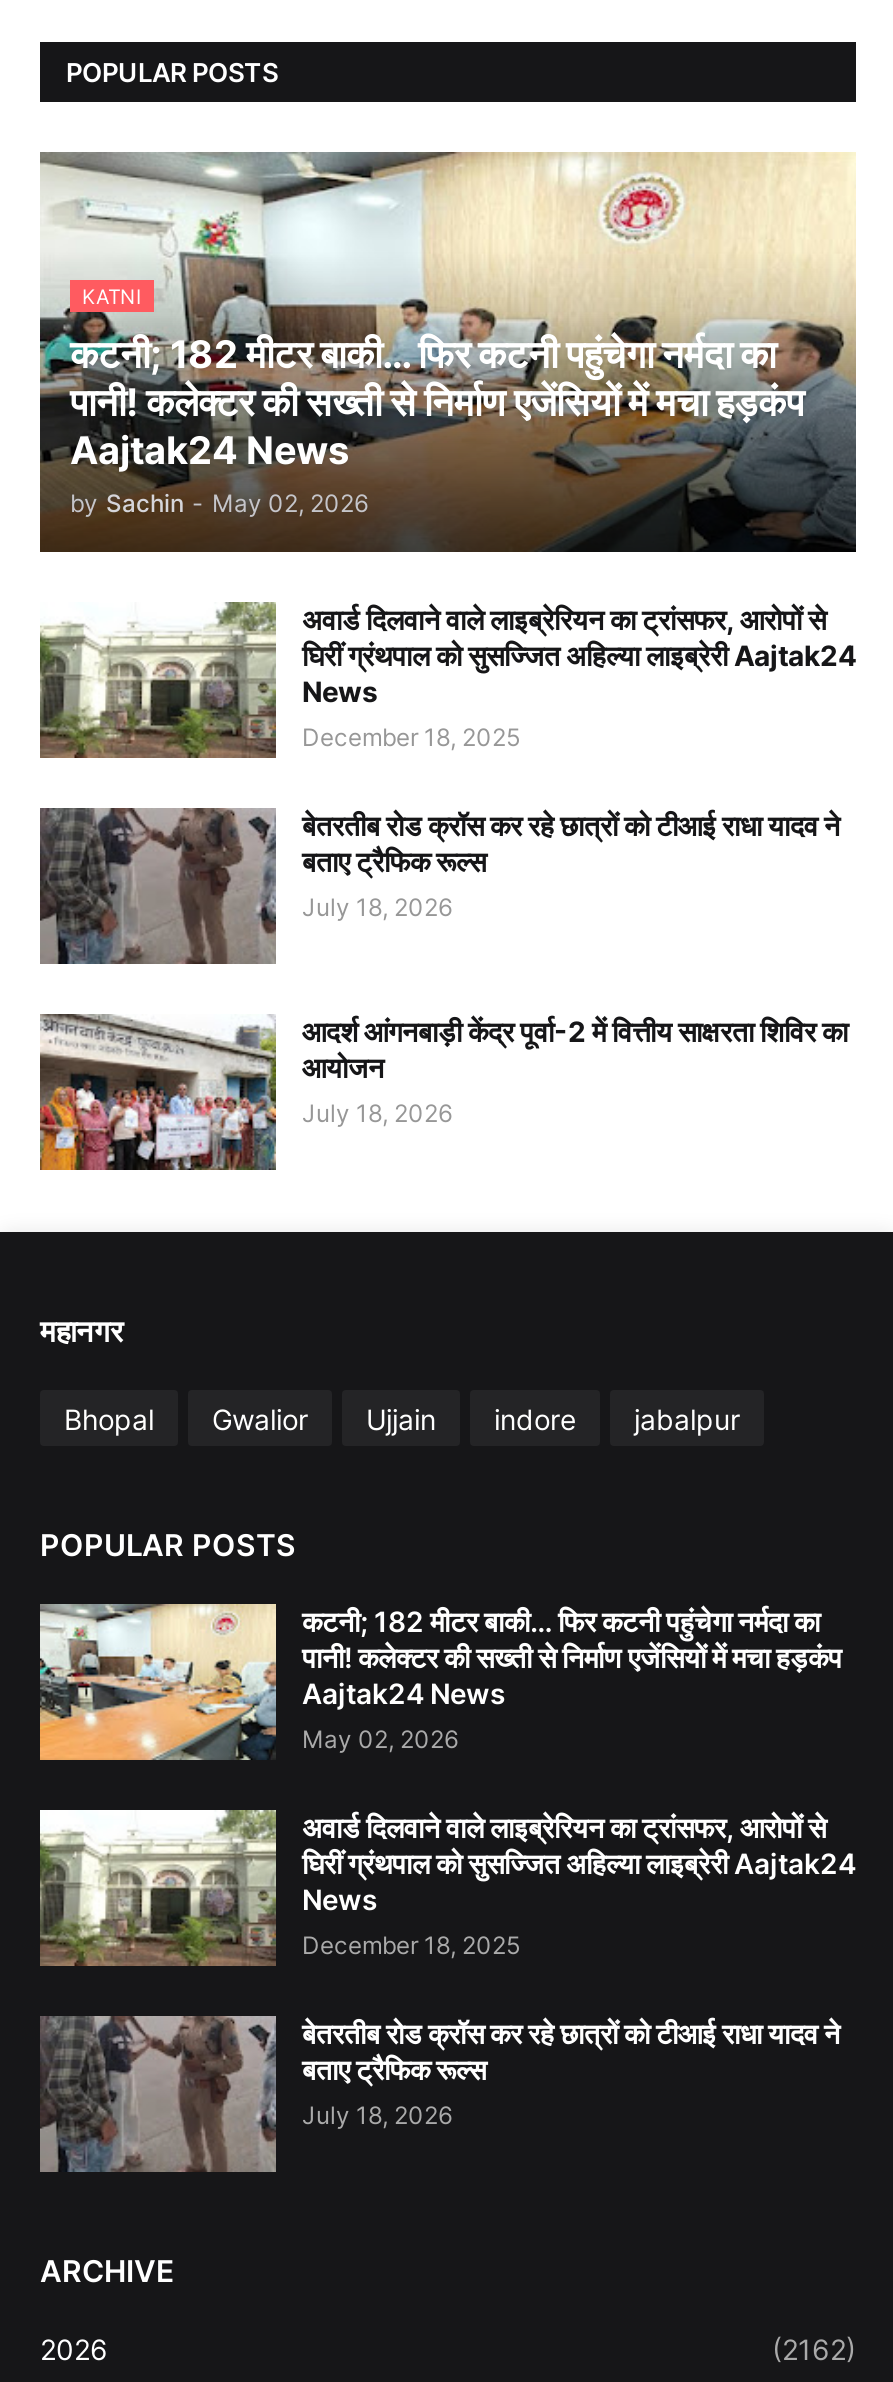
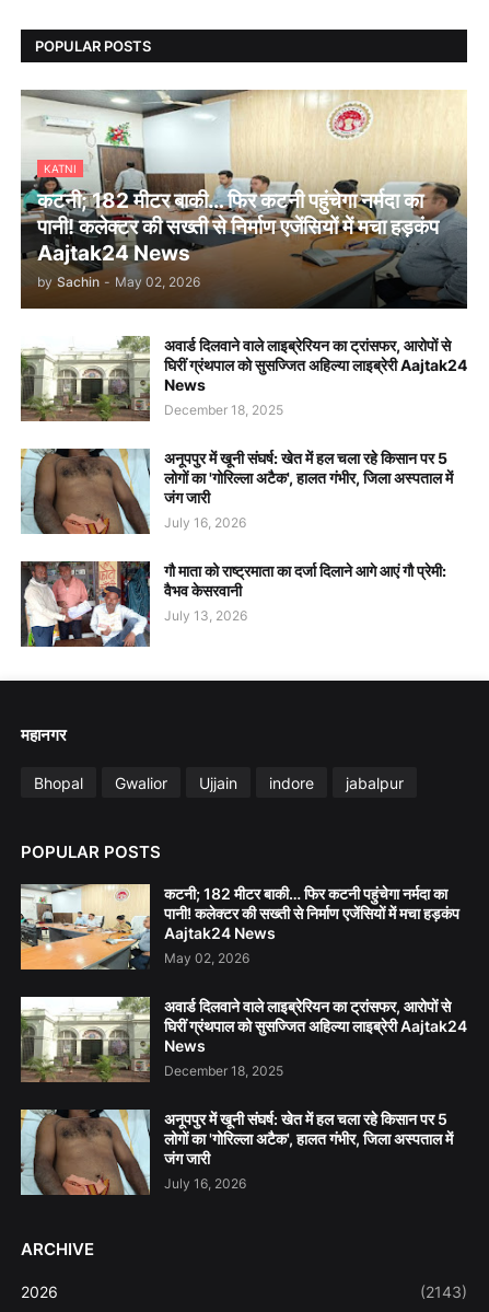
[38,806,840,966] [image] | बेतरतीब रोड क्रॉस कर रहे छात्रों को टीआई राधा यादव ने | बताए ट्रैफिक रूल्स | July 18, 2026 -> [20,448,453,534] [image] | अनूपपुर में खूनी संघर्ष: खेत में हल चला रहे किसान पर 5 | लोगों का 'गोरिल्ला अटैक', हालत गंभीर, जिला अस्पताल में | जंग जारी | July 16, 2026
[38,1014,848,1172] [image] | आदर्श आंगनबाड़ी केंद्र पूर्वा-2 में वित्तीय साक्षरता शिविर का | आयोजन | July 18, 2026 -> [20,560,446,648] [image] | गौ माता को राष्ट्रमाता का दर्जा दिलाने आगे आएं गौ प्रेमी: | वैभव केसरवानी | July 13, 2026
[40,2014,840,2172] [image] | बेतरतीब रोड क्रॉस कर रहे छात्रों को टीआई राधा यादव ने | बताए ट्रैफिक रूल्स | July 18, 2026 -> [20,1108,453,1196] [image] | अनूपपुर में खूनी संघर्ष: खेत में हल चला रहे किसान पर 5 | लोगों का 'गोरिल्ला अटैक', हालत गंभीर, जिला अस्पताल में | जंग जारी | July 16, 2026
[772,2332,856,2366] (2162) -> [420,1283,467,1301] (2143)

